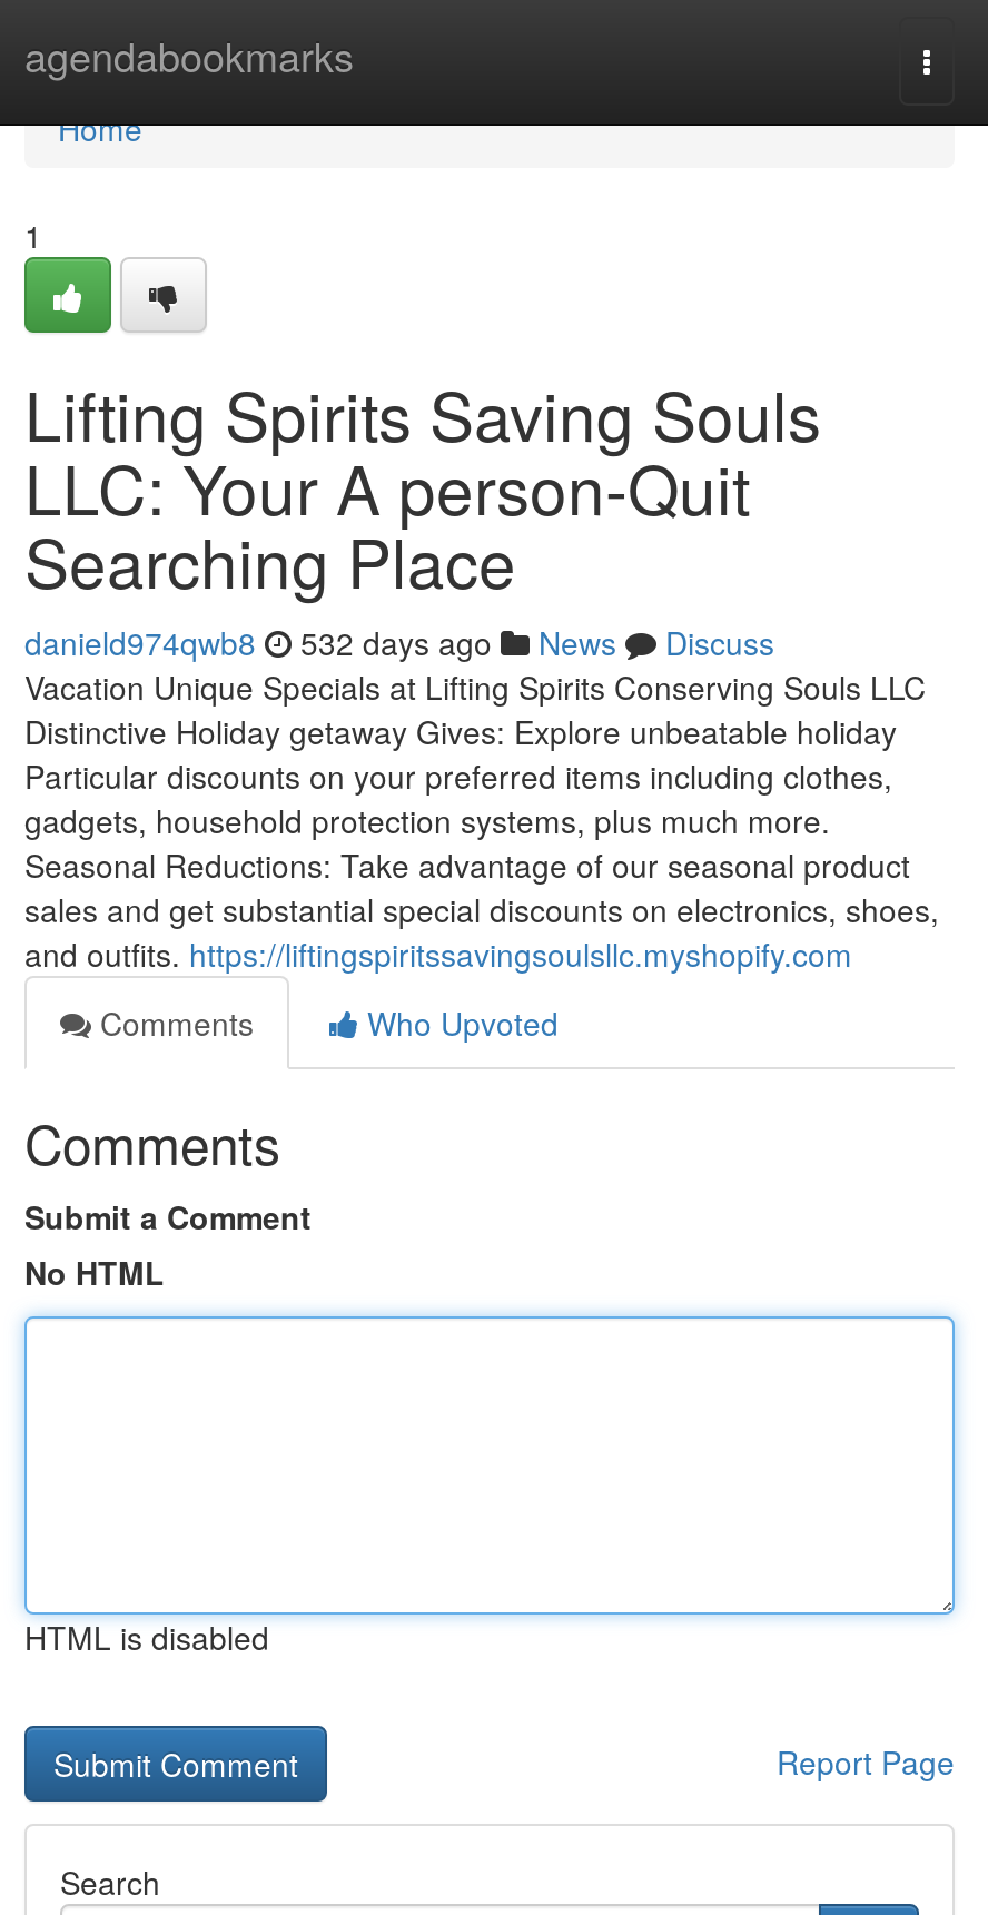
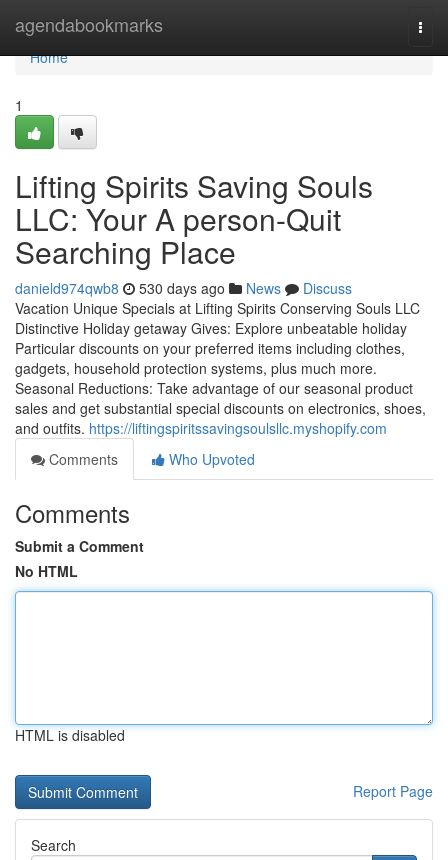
[24,620,774,664] danield974qwb8 532 days ago News Discuss -> [15,278,352,298] danield974qwb8 530 days ago News Discuss

